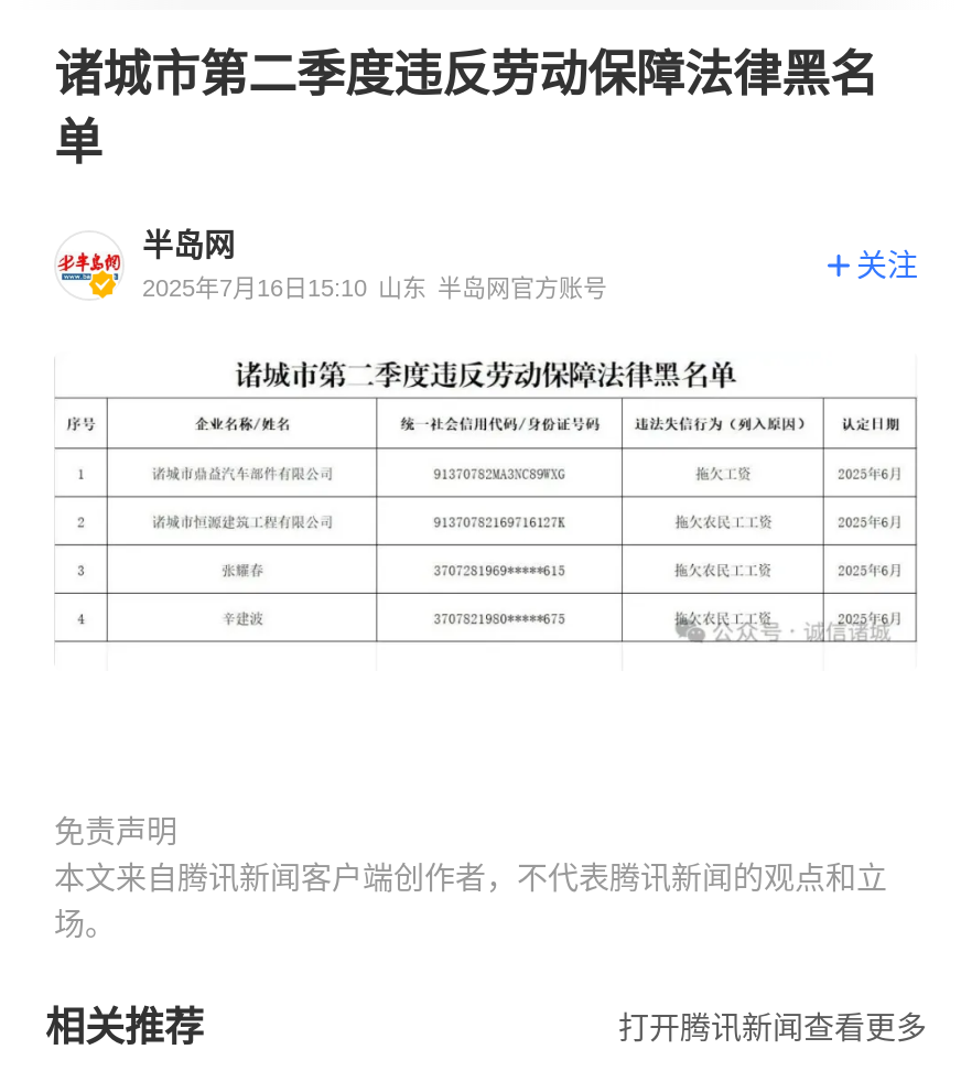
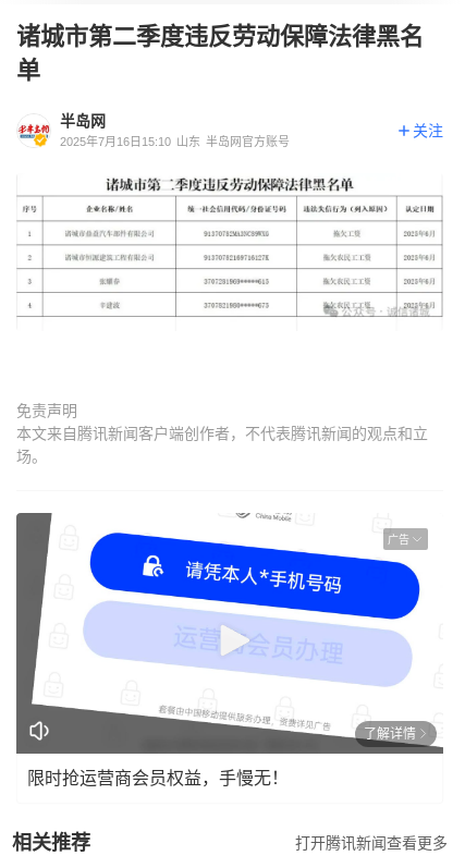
none -> [15,512,444,755] [image] | 广告
none -> [27,726,416,787] 了解详情 | 限时抢运营商会员权益，手慢无！

